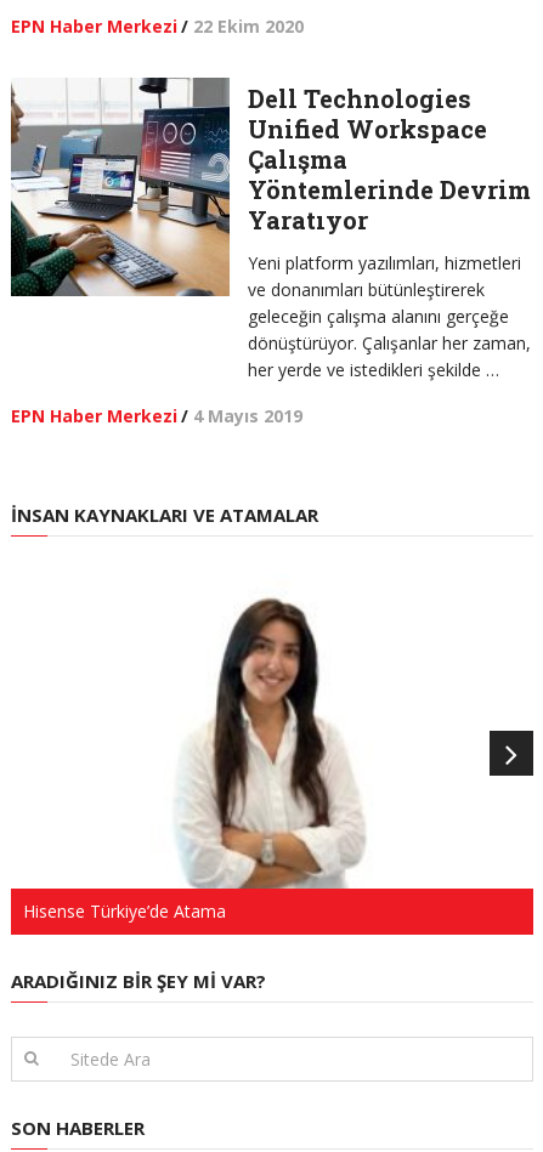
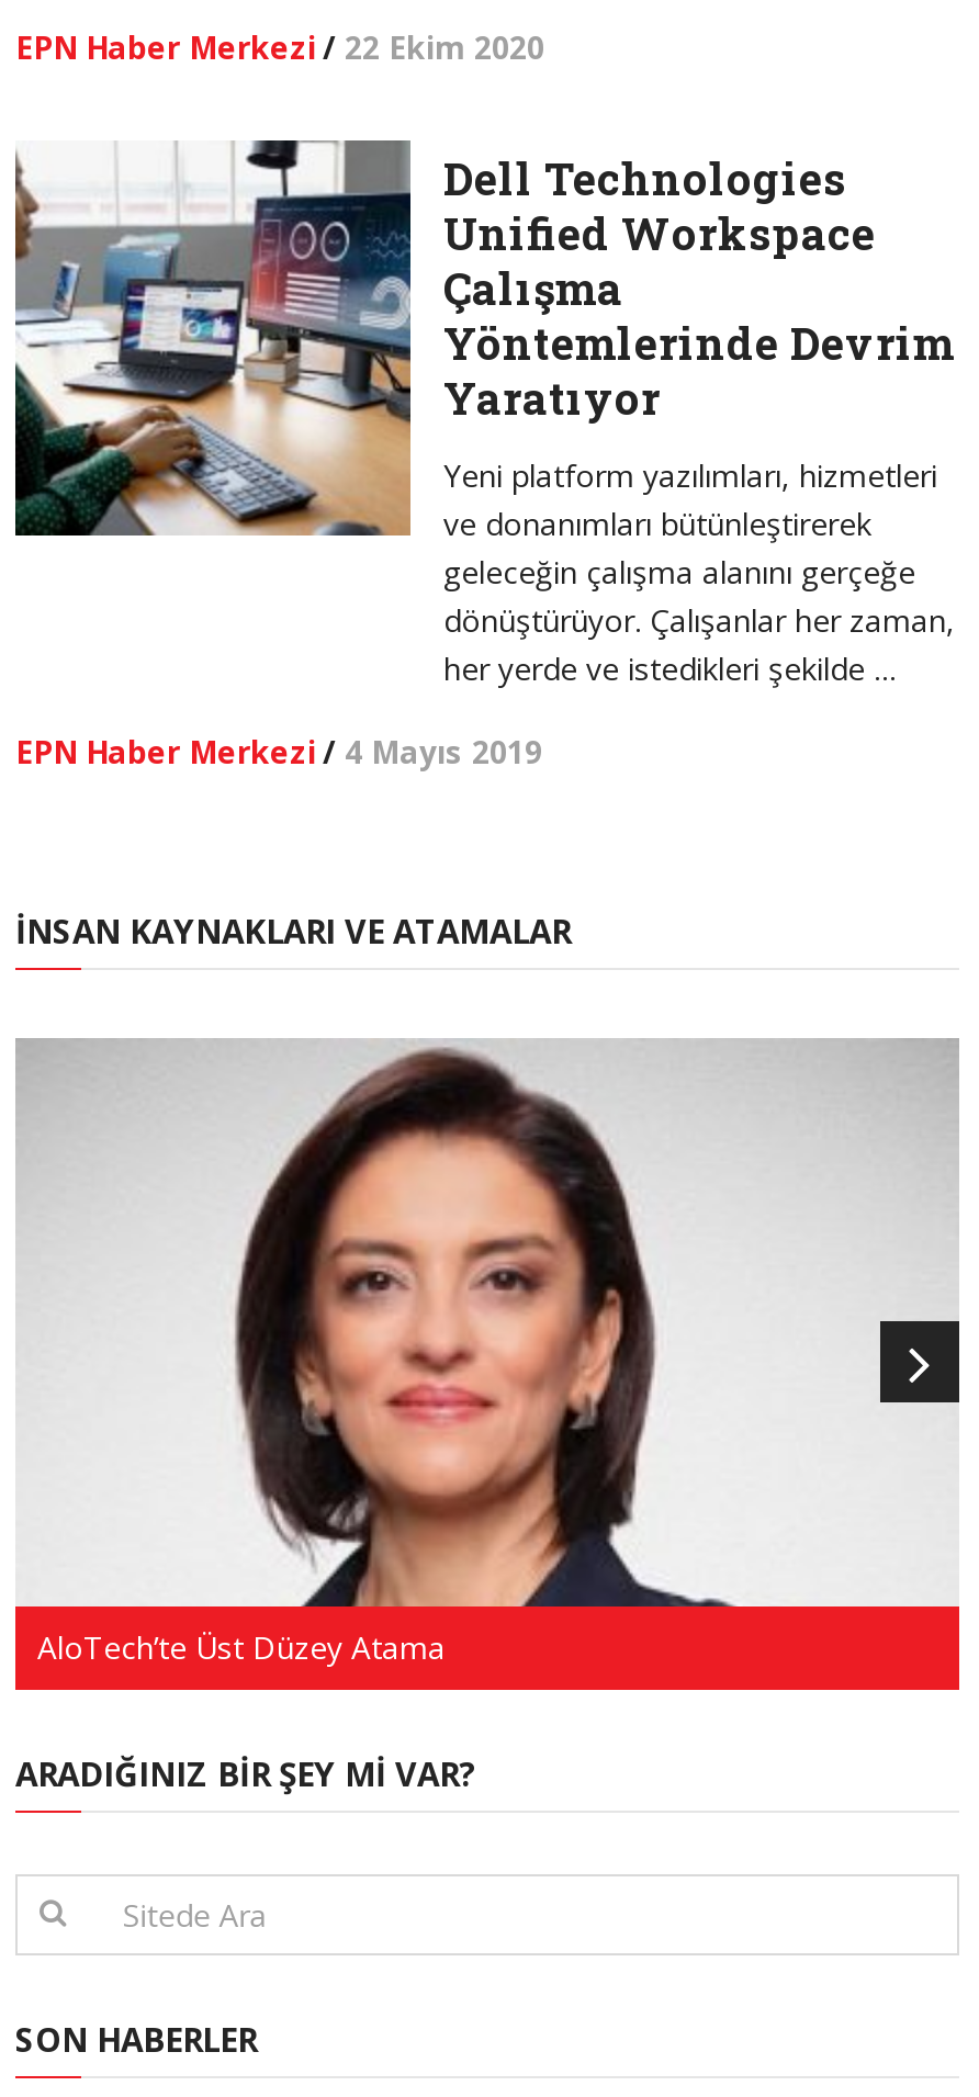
[12,575,532,922] [image] | Hisense Türkiye’de Atama -> [15,1038,959,1667] [image] | AloTech’te Üst Düzey Atama

